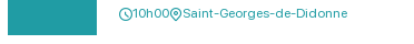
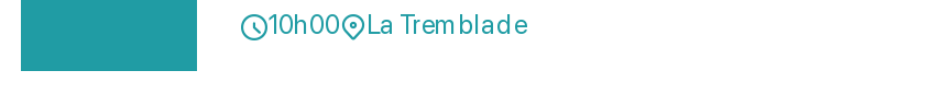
[183,5,347,21] Saint-Georges-de-Didonne -> [366,10,527,41] La Tremblade

